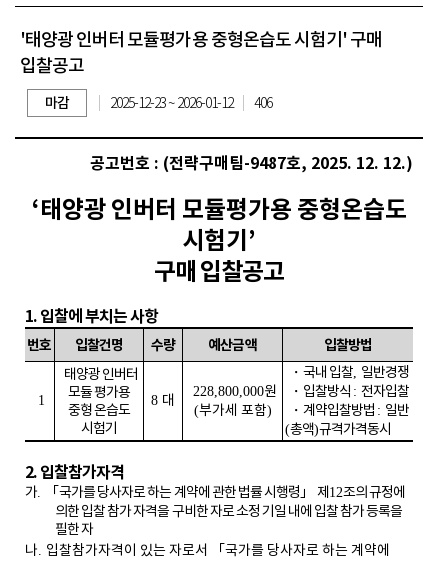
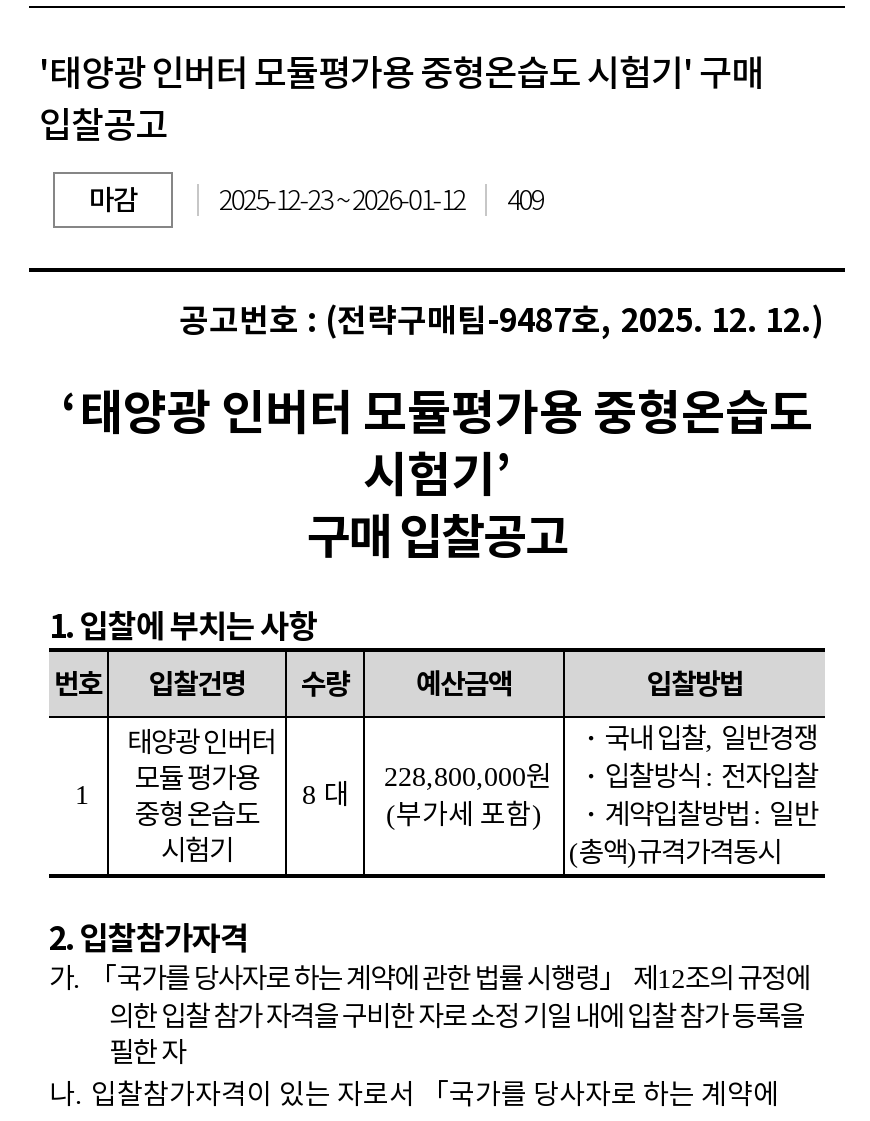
[110,94,272,112] 2025-12-23 ~ 2026-01-12 406 -> [219,182,543,218] 2025-12-23 ~ 2026-01-12 409

